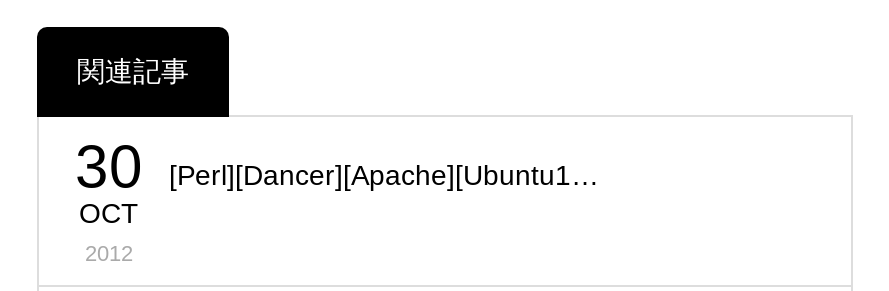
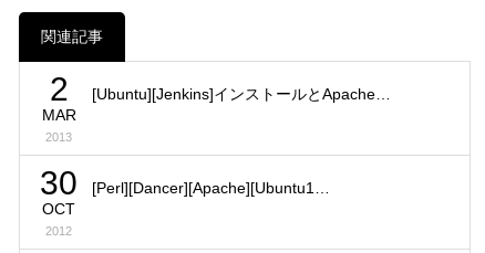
none -> [42,71,76,144] 2 | MAR | 2013
none -> [92,86,391,103] [Ubuntu][Jenkins]インストールとApache…

